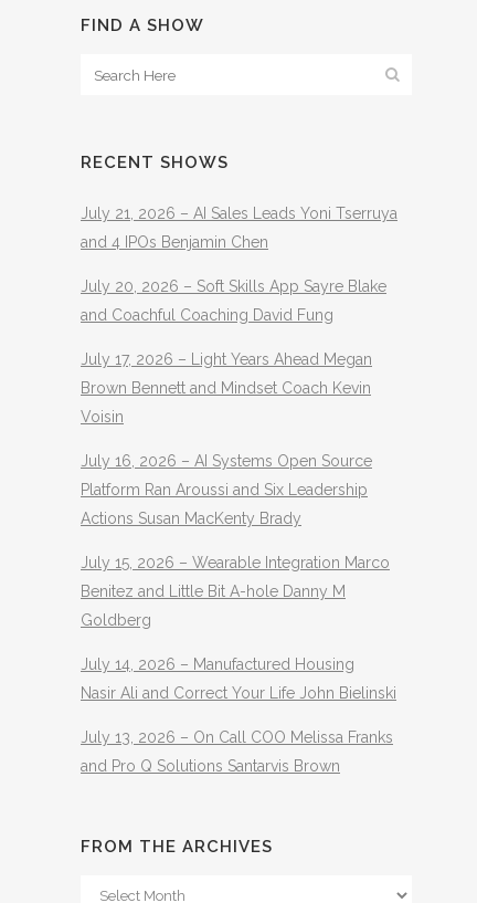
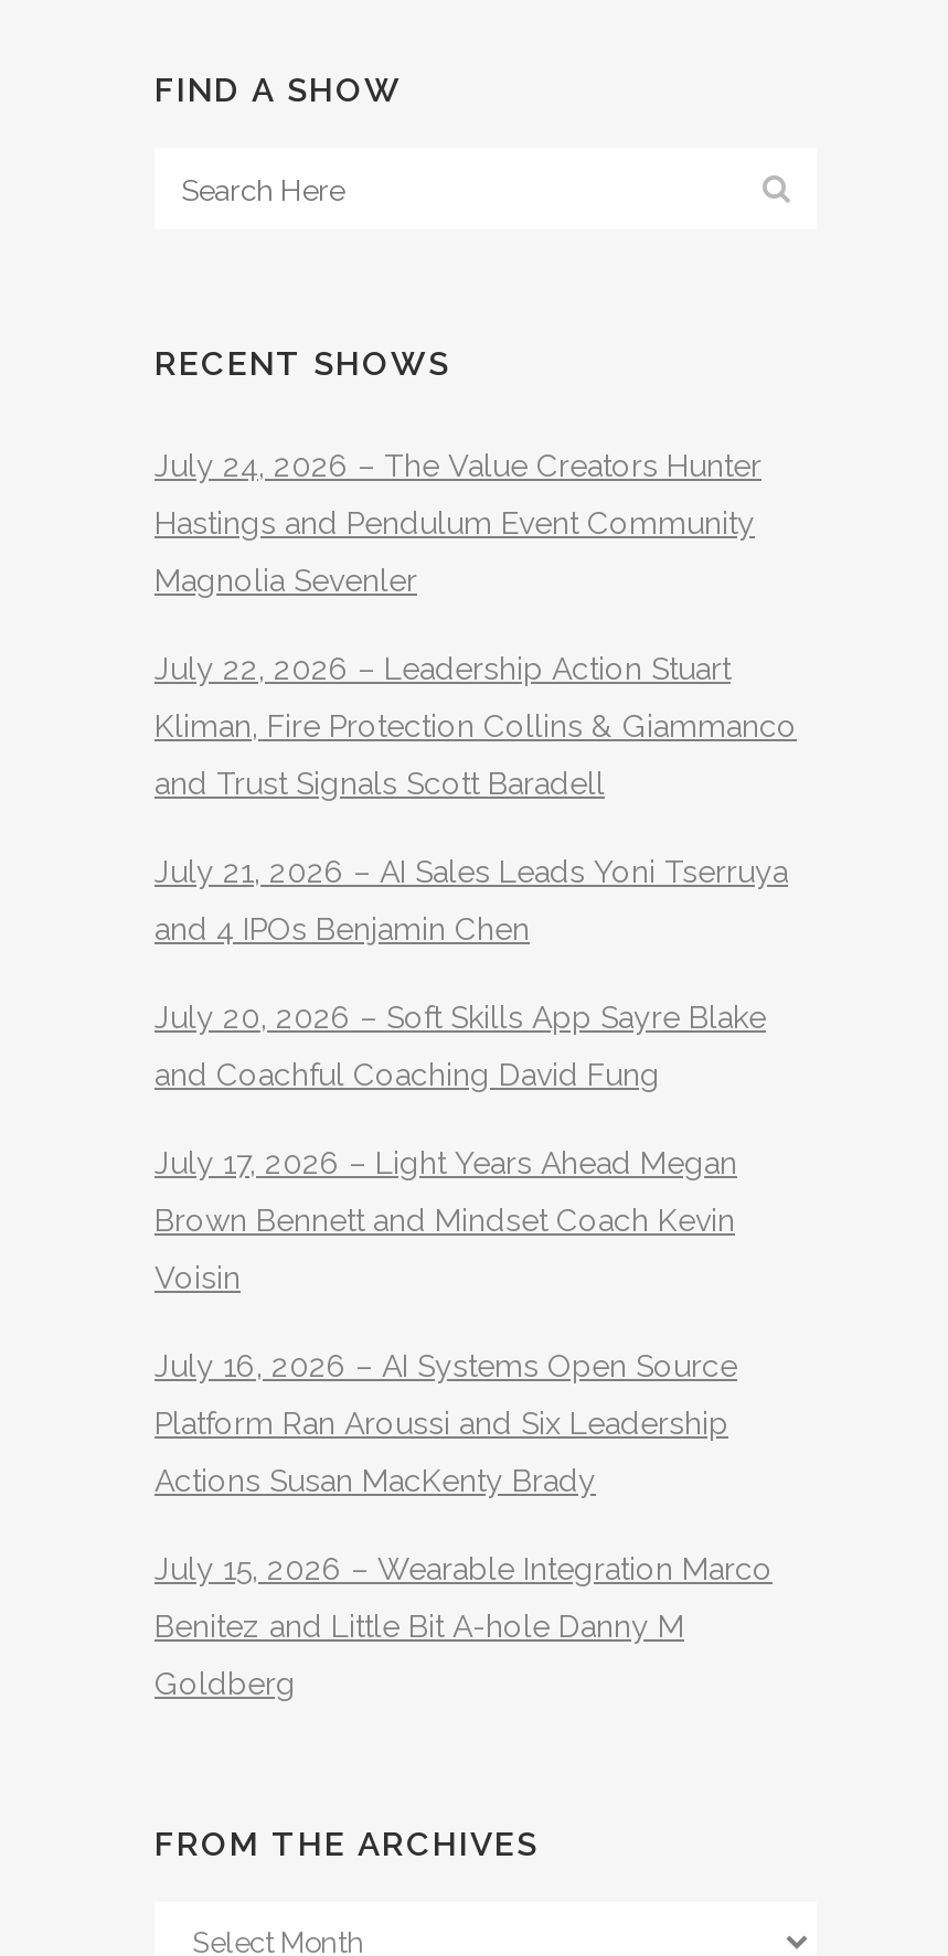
none -> [155,448,797,801] July 24, 2026 – The Value Creators Hunter | Hastings and Pendulum Event Community | Magnolia Sevenler | July 22, 2026 – Leadership Action Stuart | Kliman, Fire Protection Collins & Giammanco | and Trust Signals Scott Baradell
moved [81,204,397,629] -> [155,854,788,1701]: July 21, 2026 – AI Sales Leads Yoni Tserruya | and 4 IPOs Benjamin Chen | July 20, 2026 – Soft Skills App Sayre Blake | ... | Benitez and Little Bit A-hole Danny M | Goldberg
[81,655,396,775] July 14, 2026 – Manufactured Housing | Nasir Ali and Correct Your Life John Bielinski | July 13, 2026 – On Call COO Melissa Franks | and Pro Q Solutions Santarvis Brown -> none

